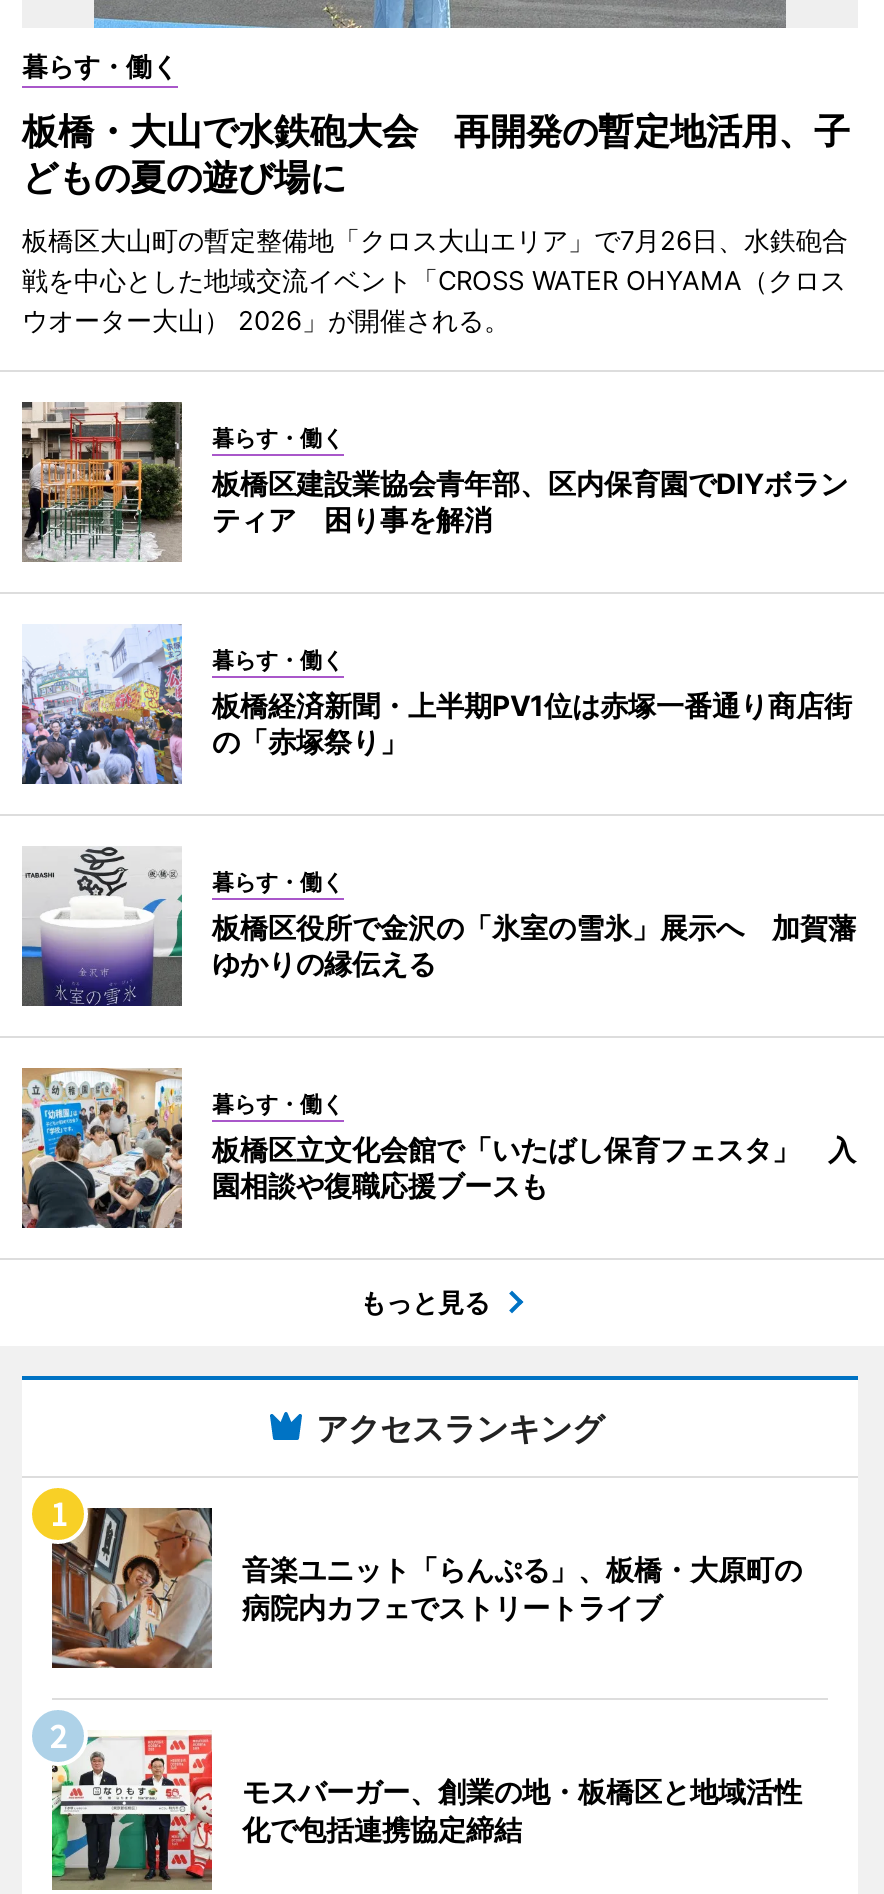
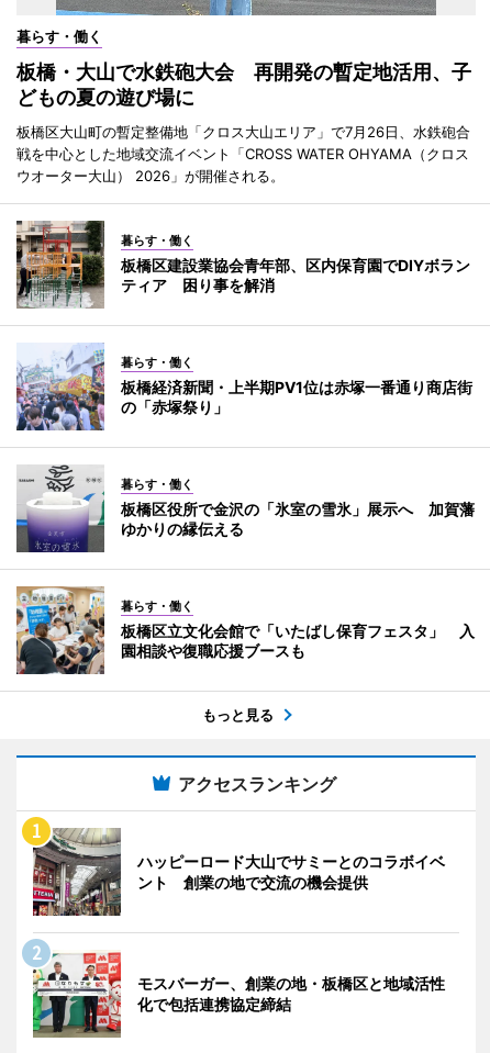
[50,1506,802,1670] [image] | 音楽ユニット「らんぷる」、板橋・大原町の | 病院内カフェでストリートライブ -> [32,828,445,917] [image] | ハッピーロード大山でサミーとのコラボイベ | ント 創業の地で交流の機会提供

